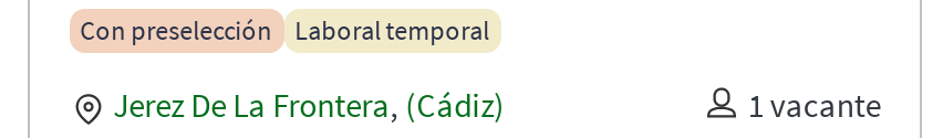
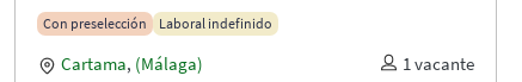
[295,13,489,46] Laboral temporal -> [158,14,272,32] Laboral indefinido
[113,83,505,125] Jerez De La Frontera, (Cádiz) -> [60,53,203,75] Cartama, (Málaga)

